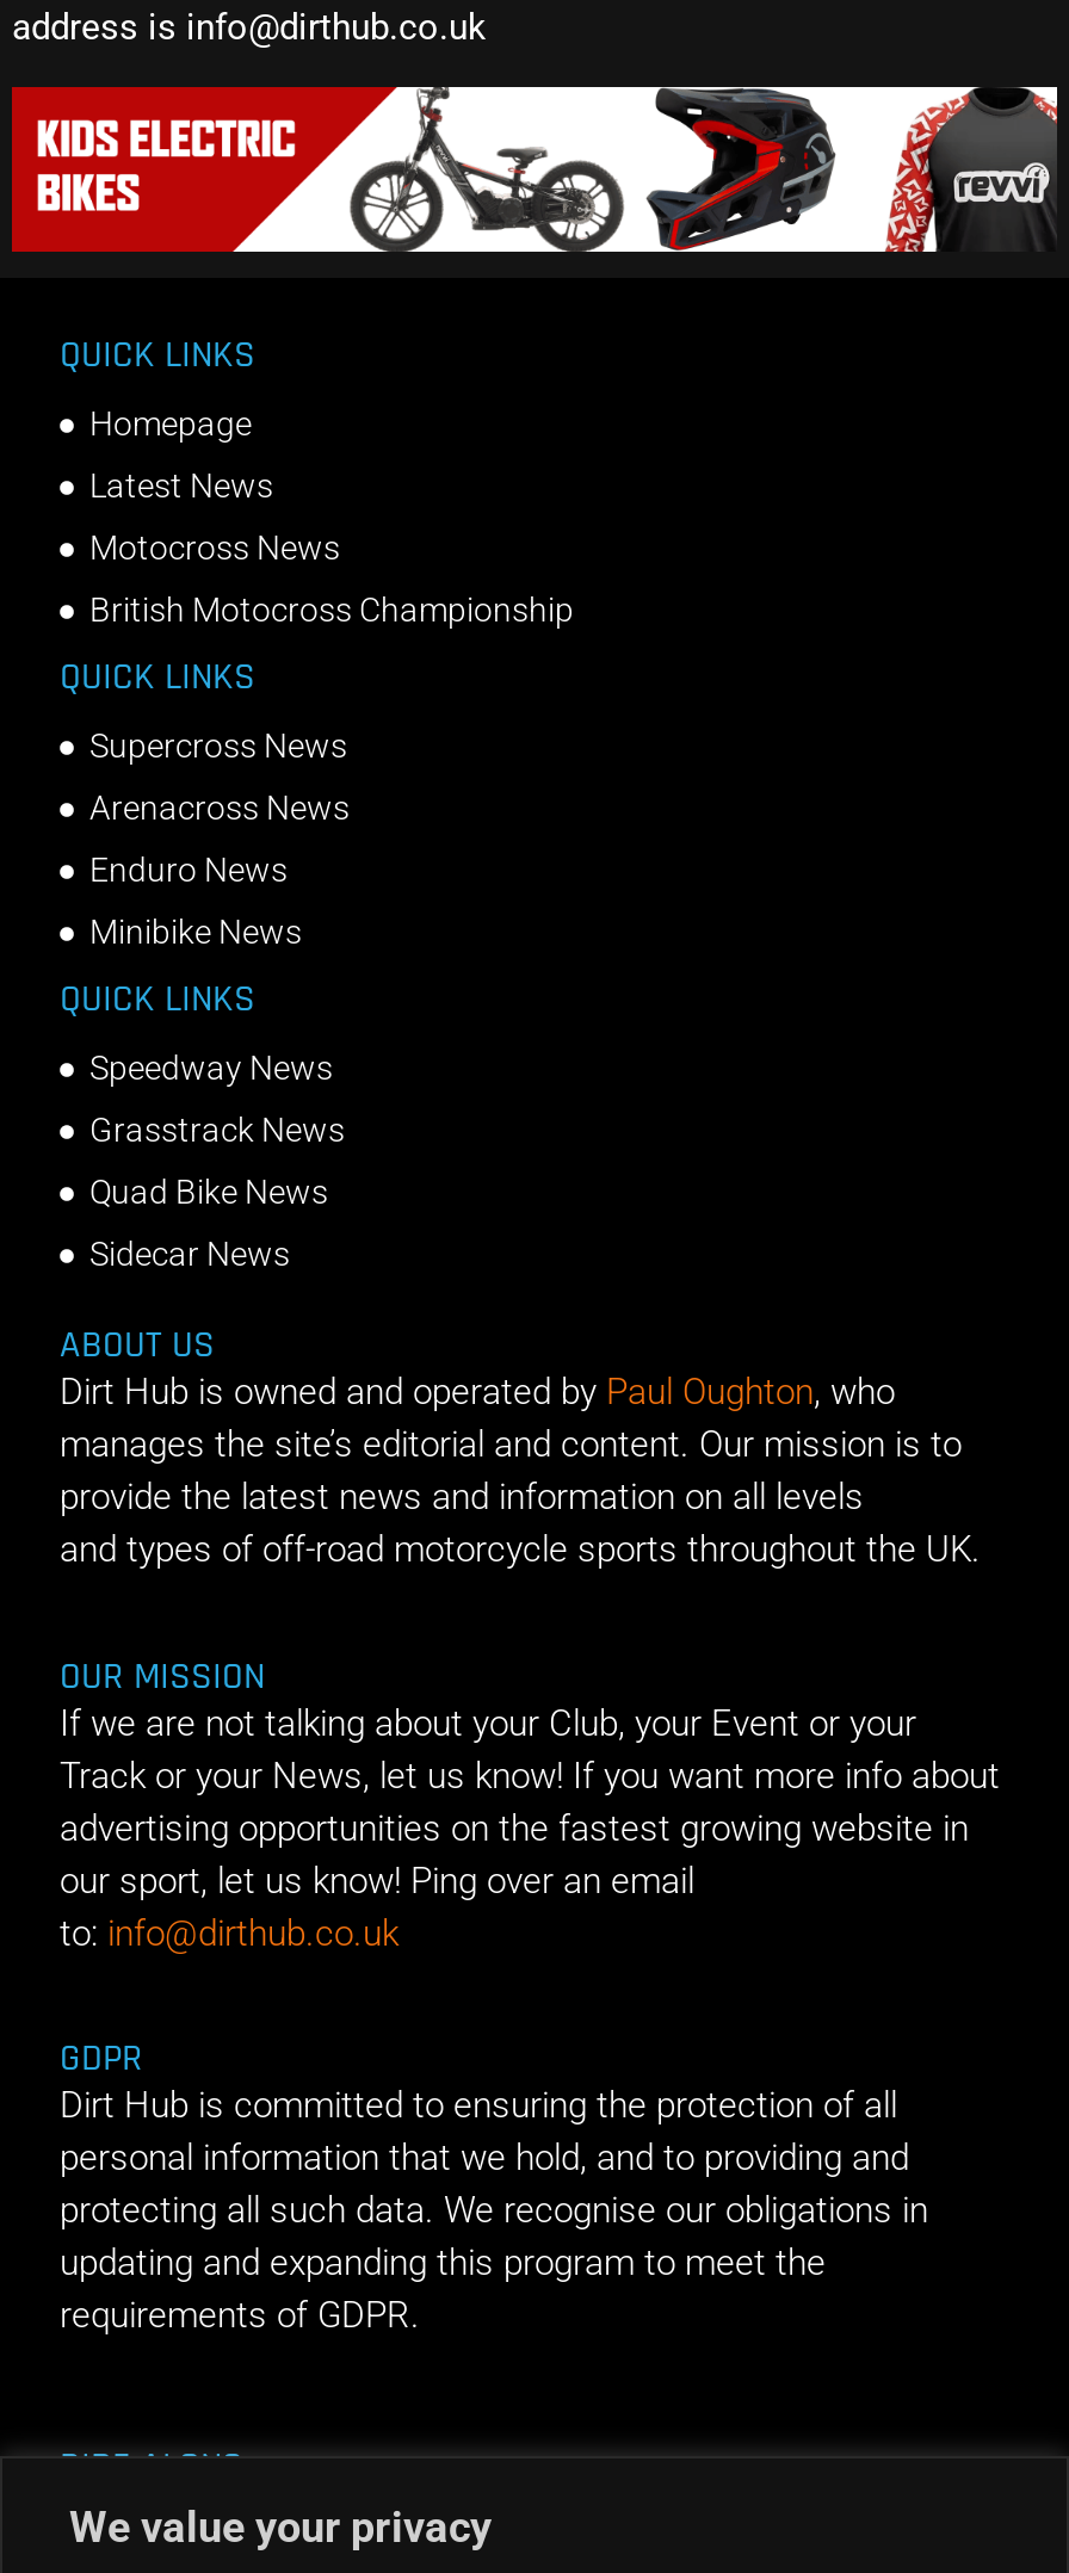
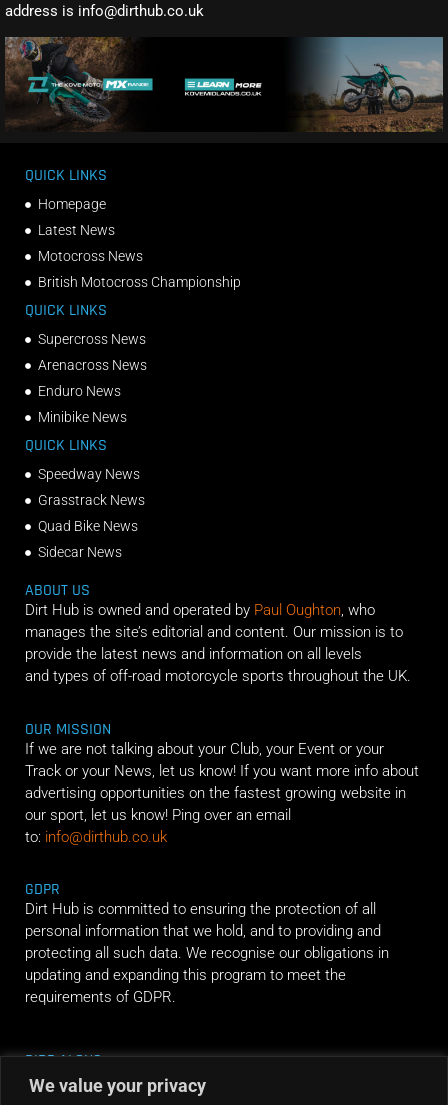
[10,84,1057,255] [image] -> [4,36,444,133] [image]

